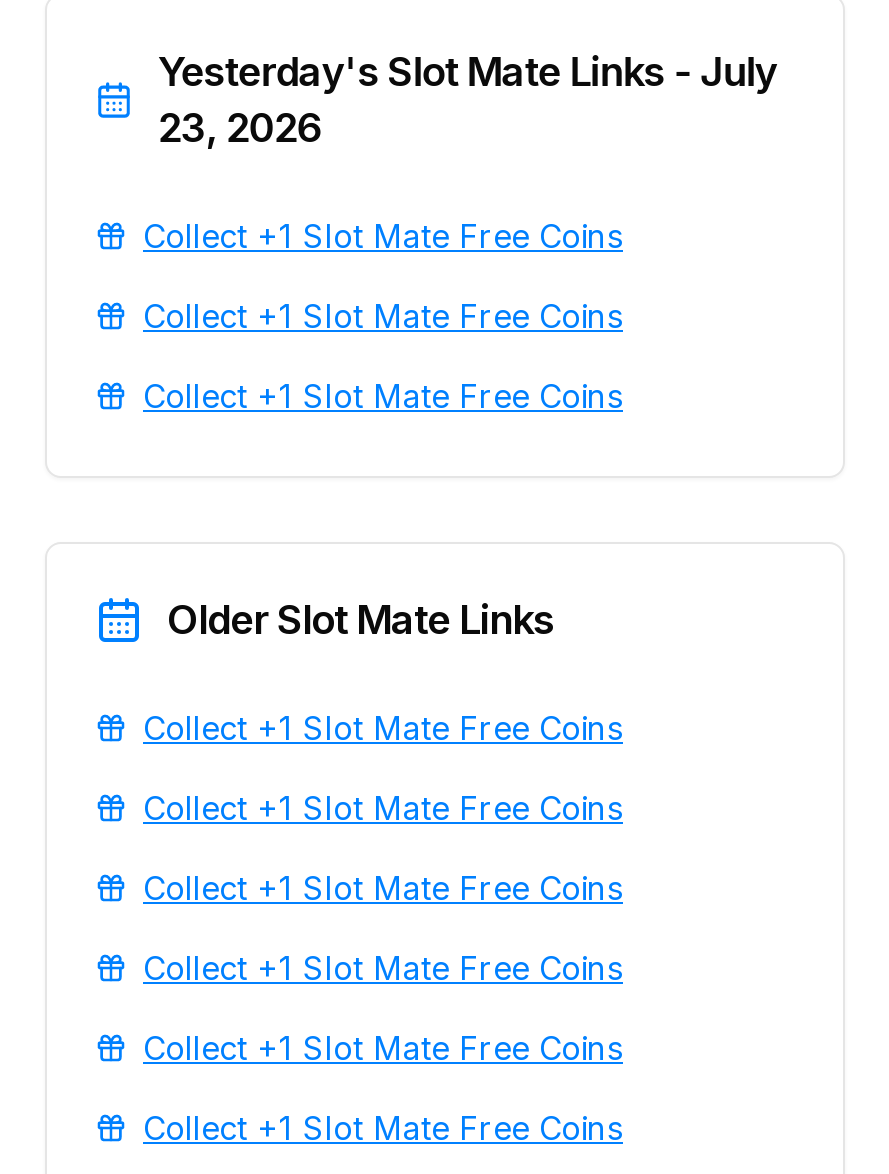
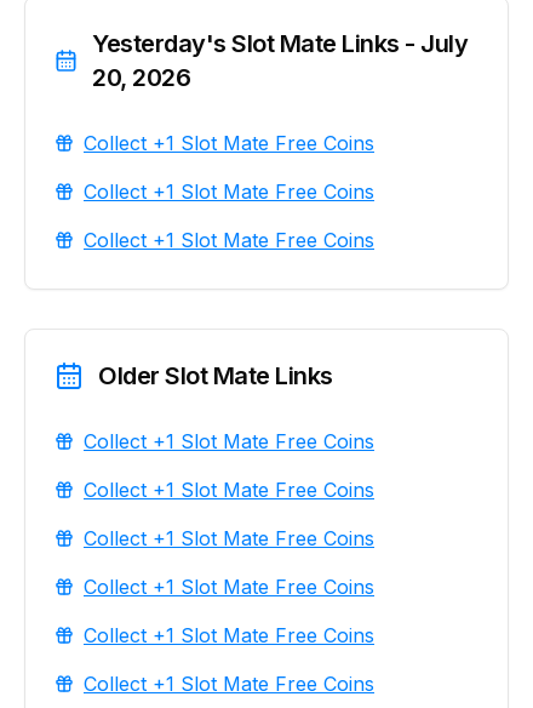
[158,104,322,152] 23, 2026 -> [92,63,191,92] 20, 2026

